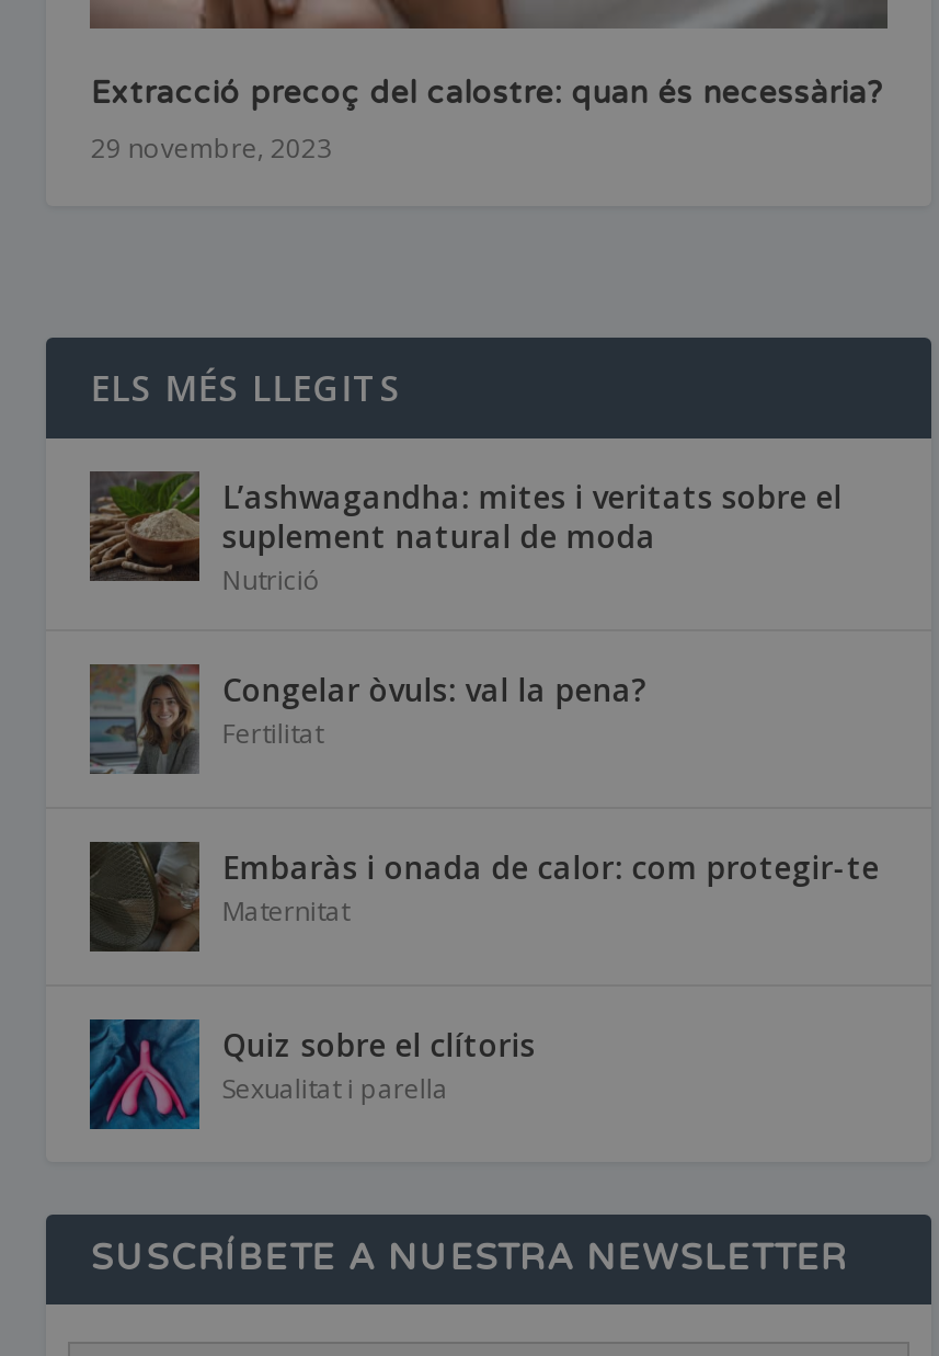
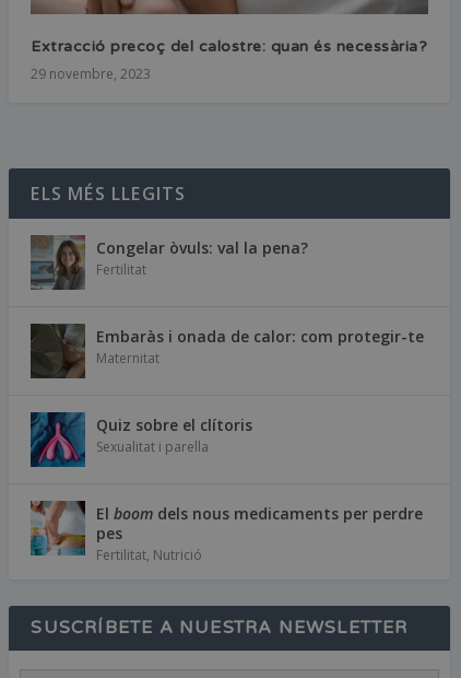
[88,471,842,599] [image] | L’ashwagandha: mites i veritats sobre el | suplement natural de moda | Nutrició -> none
moved [88,662,880,1108] -> [29,234,424,456]: [image] | Congelar òvuls: val la pena? | Fertilitat | Embaràs i onada de calor: com protegir-te | Maternitat | Quiz sobre el clítoris | Sexualitat i parella
none -> [29,500,423,565] [image] | El boom dels nous medicaments per perdre | pes | Fertilitat, Nutrició

